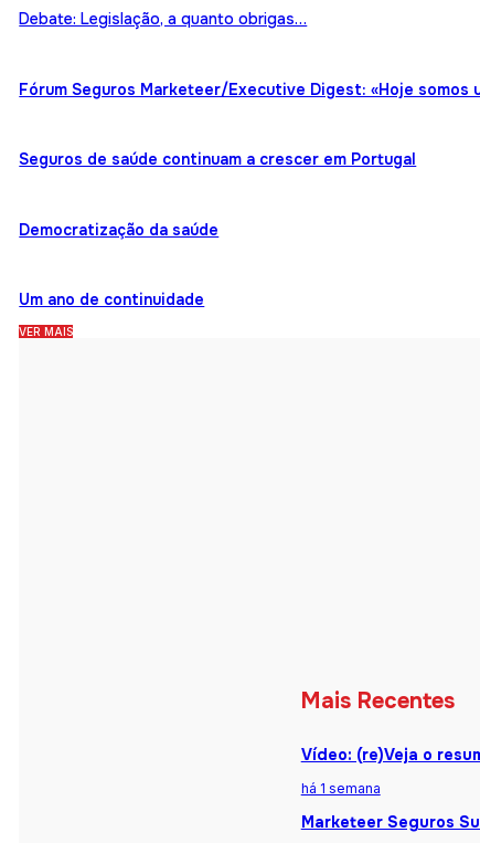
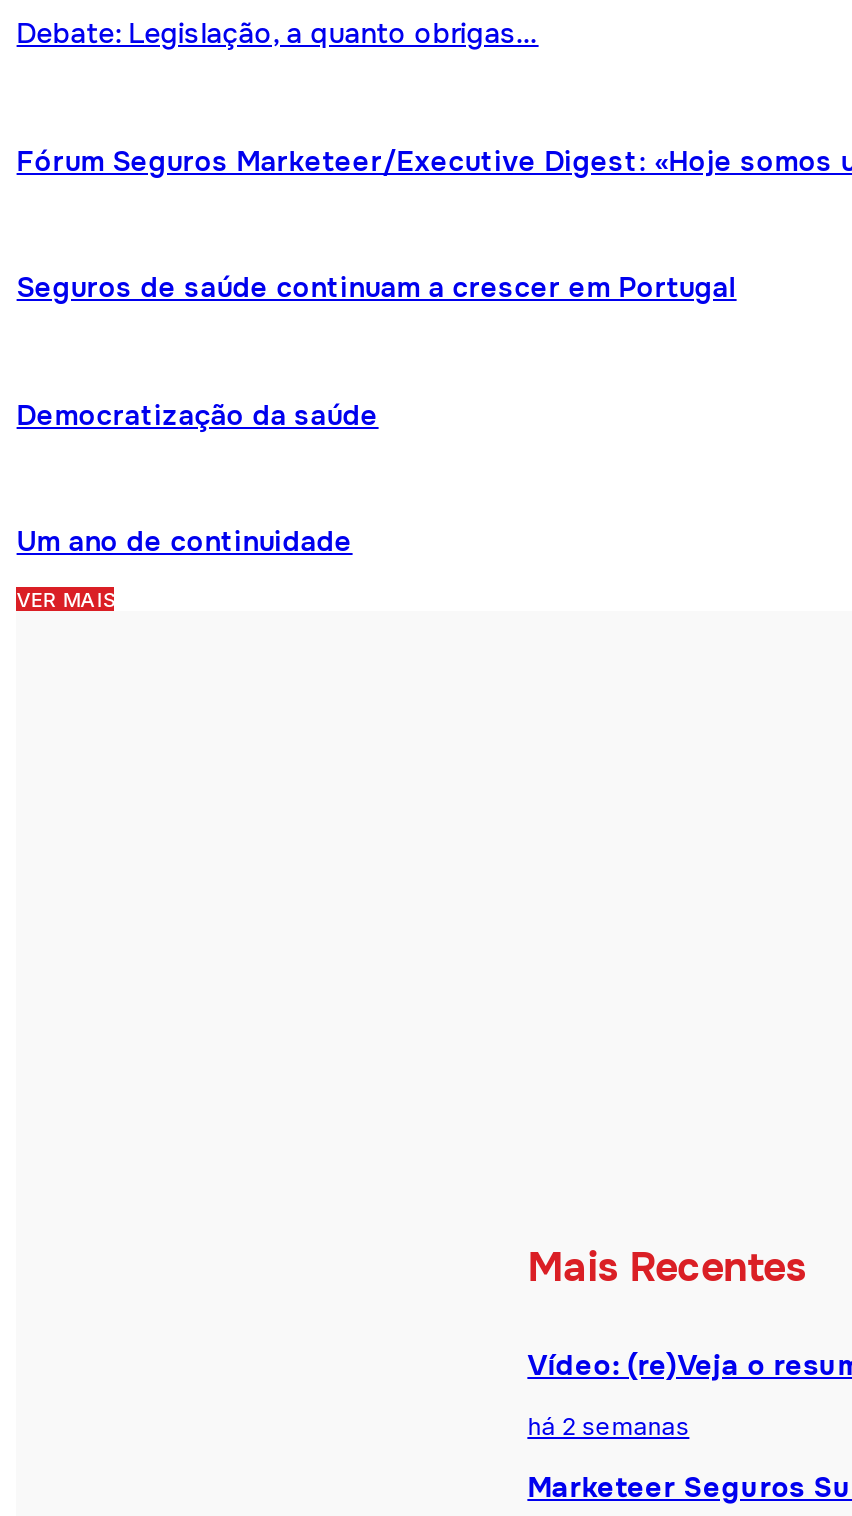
[301,780,380,797] há 1 semana -> [527,1411,689,1441] há 2 semanas

